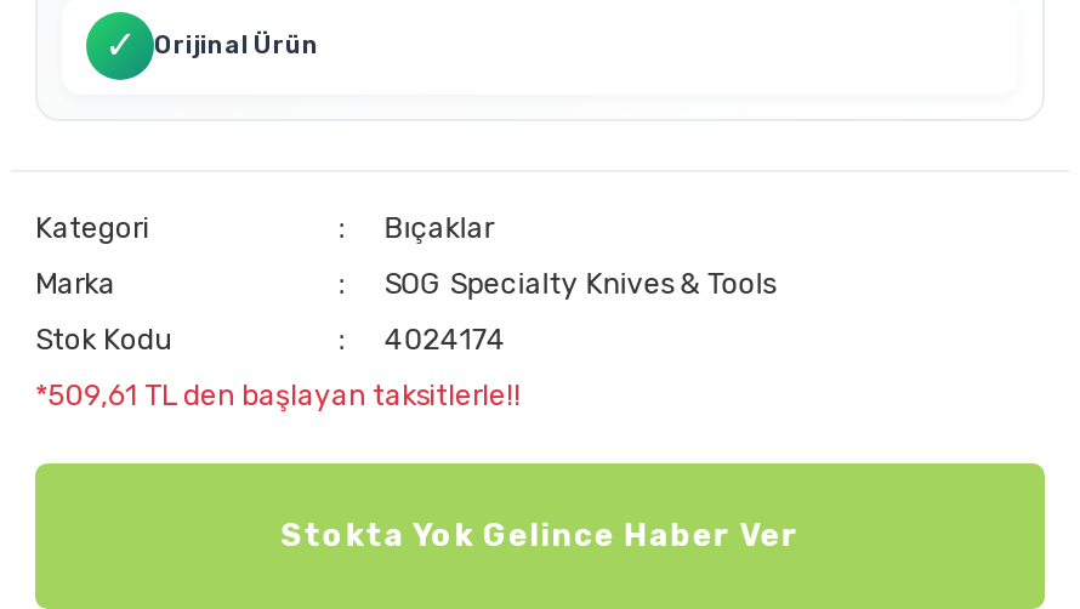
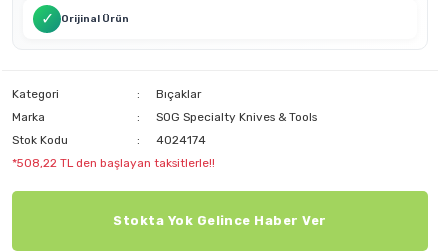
[35,379,521,412] *509,61 TL den başlayan taksitlerle!! -> [12,156,215,170] *508,22 TL den başlayan taksitlerle!!

